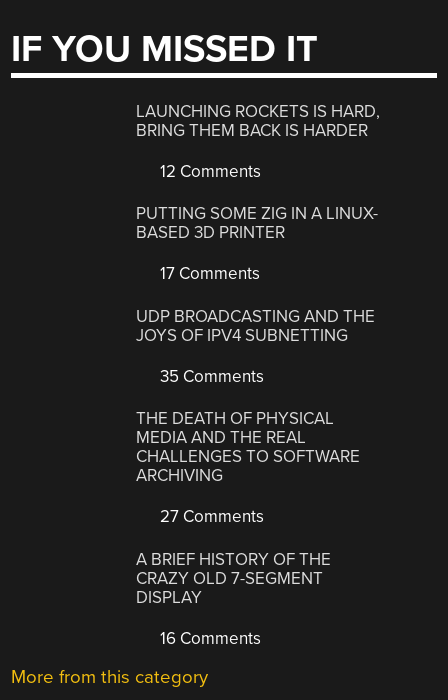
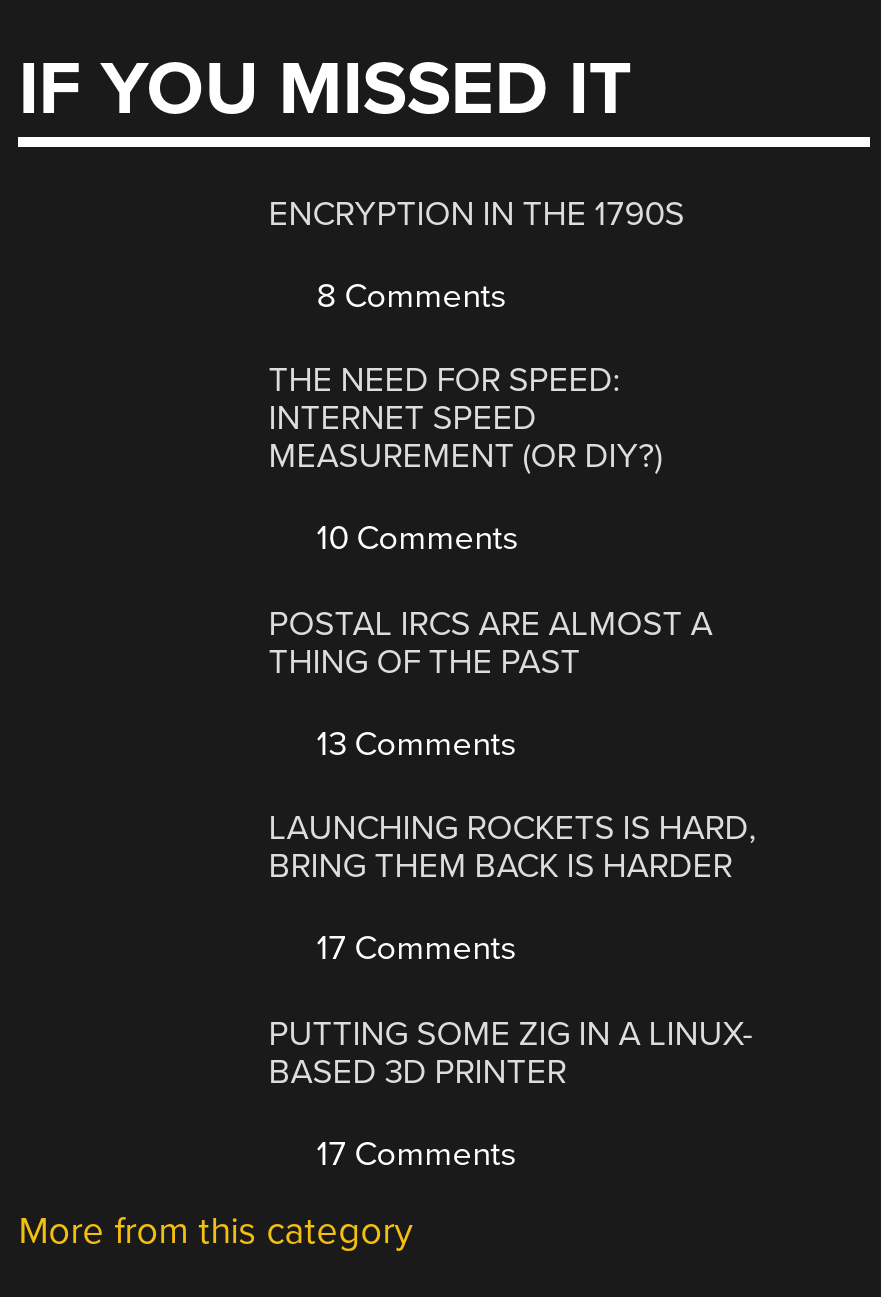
none -> [268,193,712,765] ENCRYPTION IN THE 1790S | 8 Comments | THE NEED FOR SPEED: | INTERNET SPEED | MEASUREMENT (OR DIY?) | 10 Comments | POSTAL IRCS ARE ALMOST A | THING OF THE PAST | 13 Comments
moved [136,101,380,141] -> [268,808,756,888]: LAUNCHING ROCKETS IS HARD, | BRING THEM BACK IS HARDER
[156,161,261,182] 12 Comments -> [308,928,516,970] 17 Comments
moved [136,203,378,284] -> [268,1013,752,1175]: PUTTING SOME ZIG IN A LINUX- | BASED 3D PRINTER | 17 Comments
[136,306,375,649] UDP BROADCASTING AND THE | JOYS OF IPV4 SUBNETTING | 35 Comments | THE DEATH OF PHYSICAL | MEDIA AND THE REAL | CHALLENGES TO SOFTWARE | ARCHIVING | 27 Comments | A BRIEF HISTORY OF THE | CRAZY OLD 7-SEGMENT | DISPLAY | 16 Comments -> none

